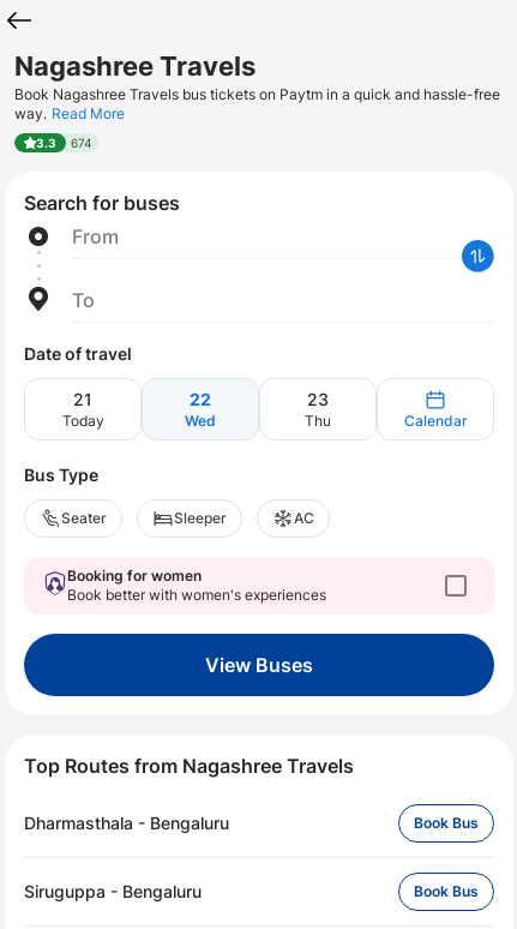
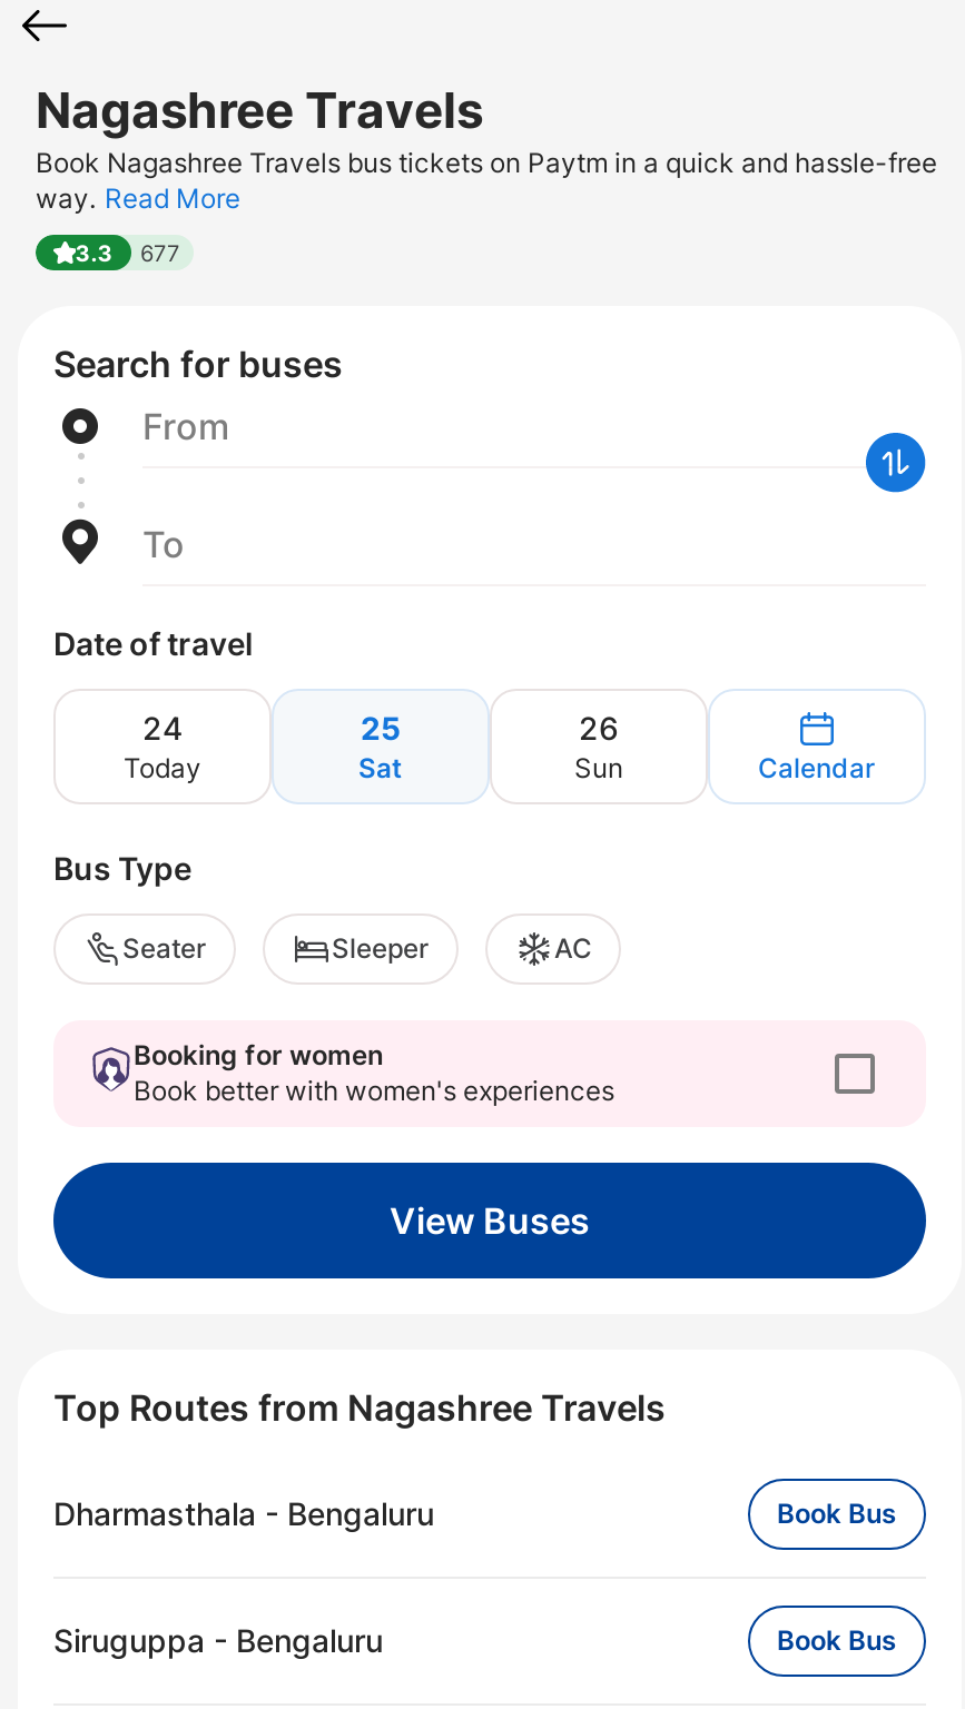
[36,136,91,150] 3.3 674 -> [75,239,180,266] 3.3 677
[73,389,92,409] 21 -> [142,709,183,747] 24
[185,389,216,430] 22 | Wed -> [358,709,403,784] 25 | Sat
[305,389,331,430] 23 | Thu -> [574,709,623,784] 26 | Sun

